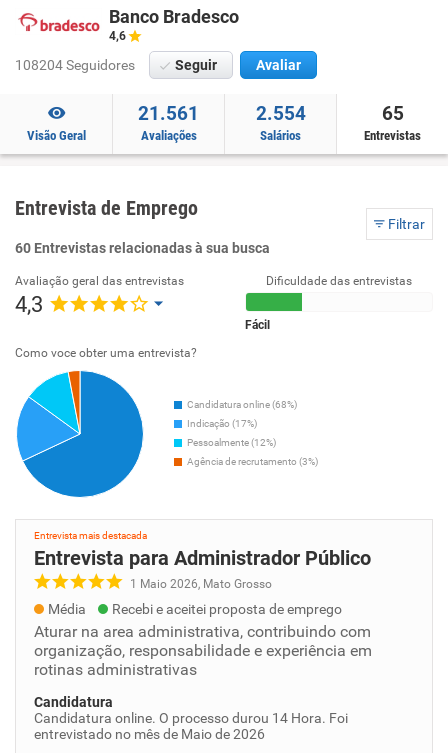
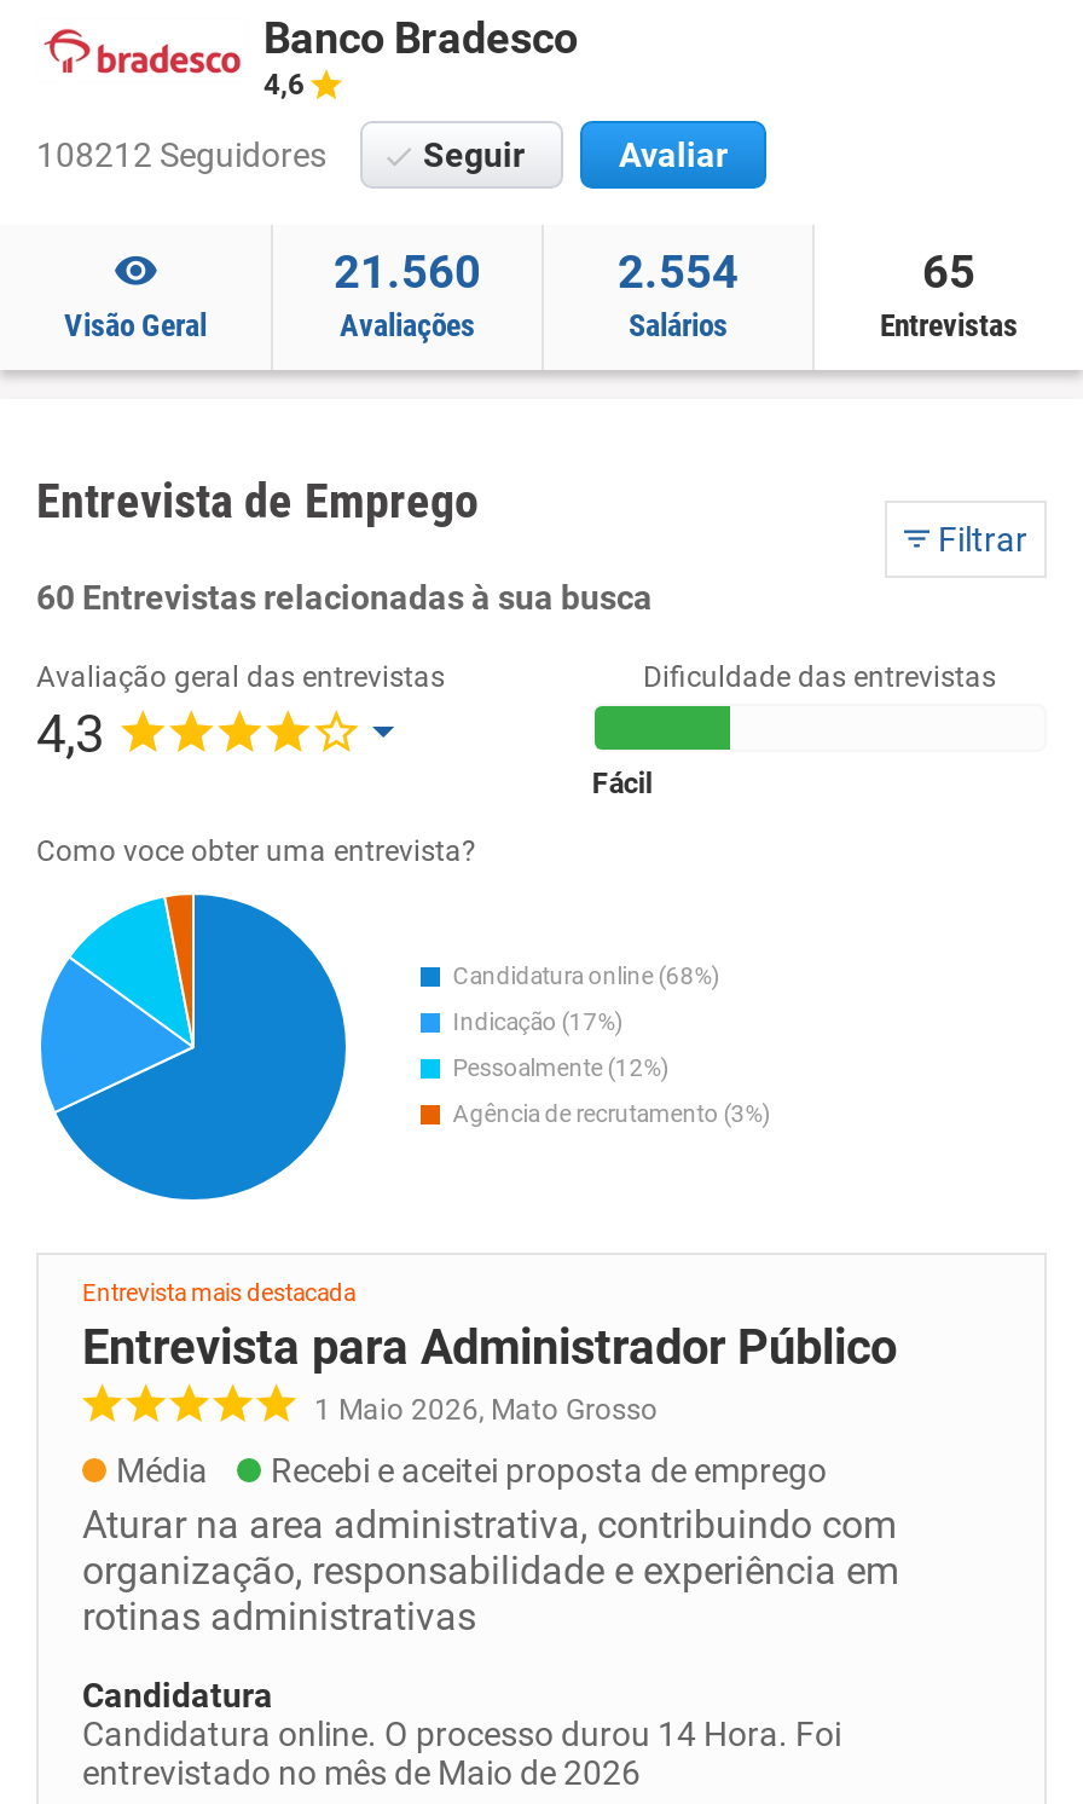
[15,57,135,73] 108204 Seguidores -> [36,135,326,174] 108212 Seguidores
[138,102,199,125] 21.561 -> [334,244,481,300] 21.560

